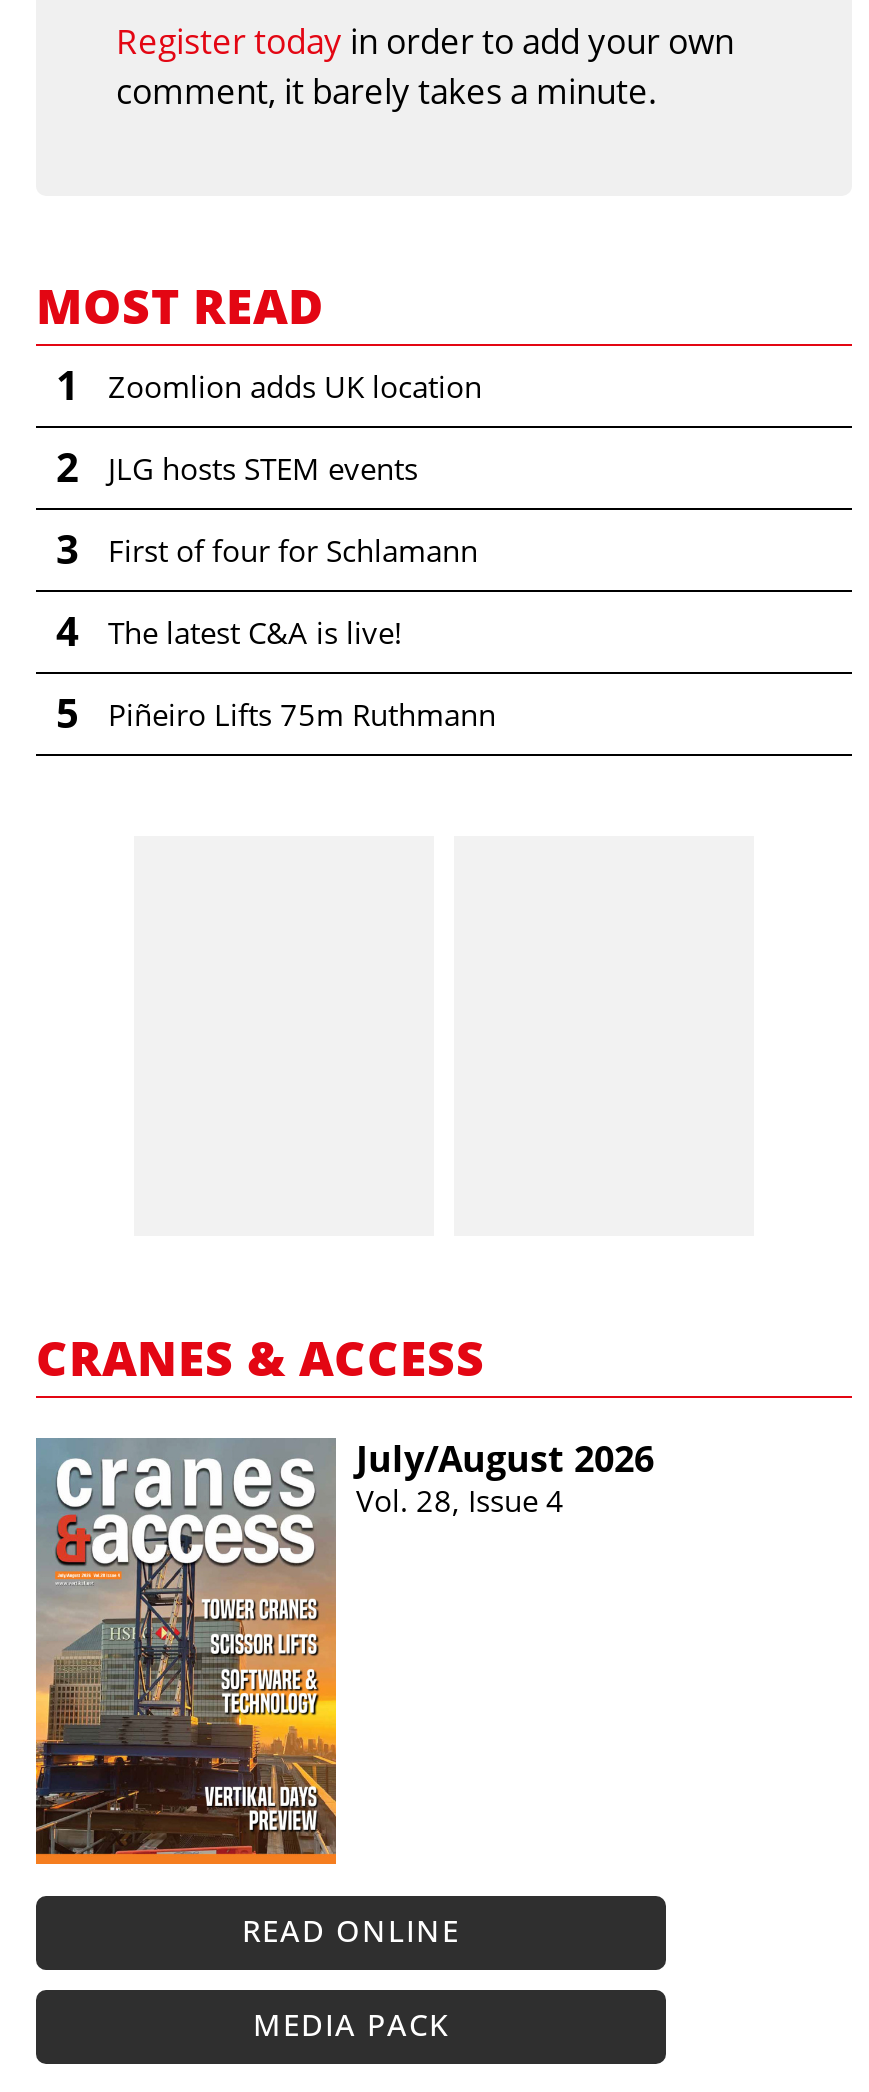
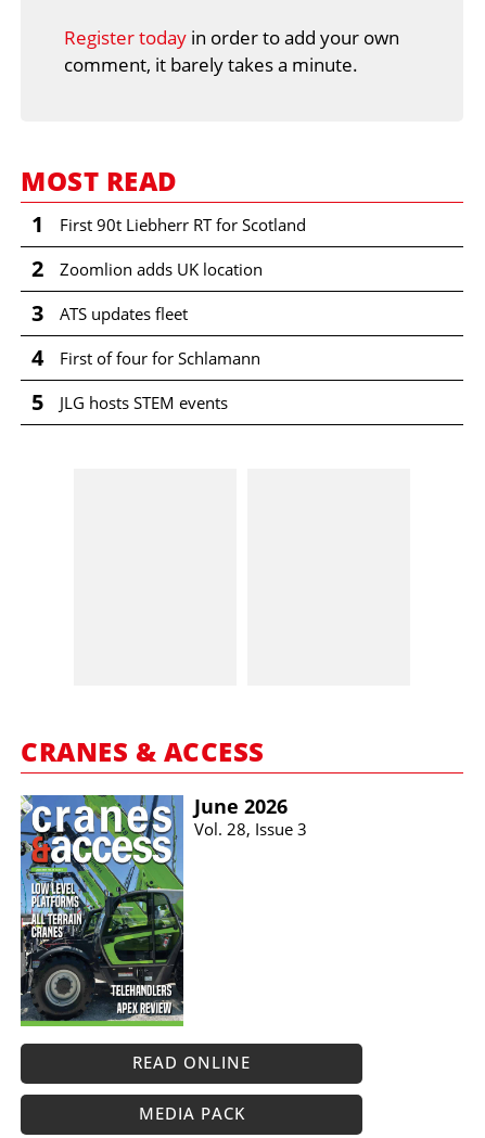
moved [108,367,482,407] -> [60,259,263,280]: Zoomlion adds UK location
none -> [60,214,306,236] First 90t Liebherr RT for Scotland
moved [108,449,418,489] -> [60,392,228,414]: JLG hosts STEM events
moved [108,531,478,571] -> [60,347,260,369]: First of four for Schlamann
none -> [60,303,188,325] ATS updates fleet
[108,613,402,653] The latest C&A is live! -> none
[108,695,496,735] Piñeiro Lifts 75m Ruthmann -> none
[34,1435,654,1866] [image] | July/August 2026 | Vol. 28, Issue 4 -> [20,793,307,1027] [image] | June 2026 | Vol. 28, Issue 3

